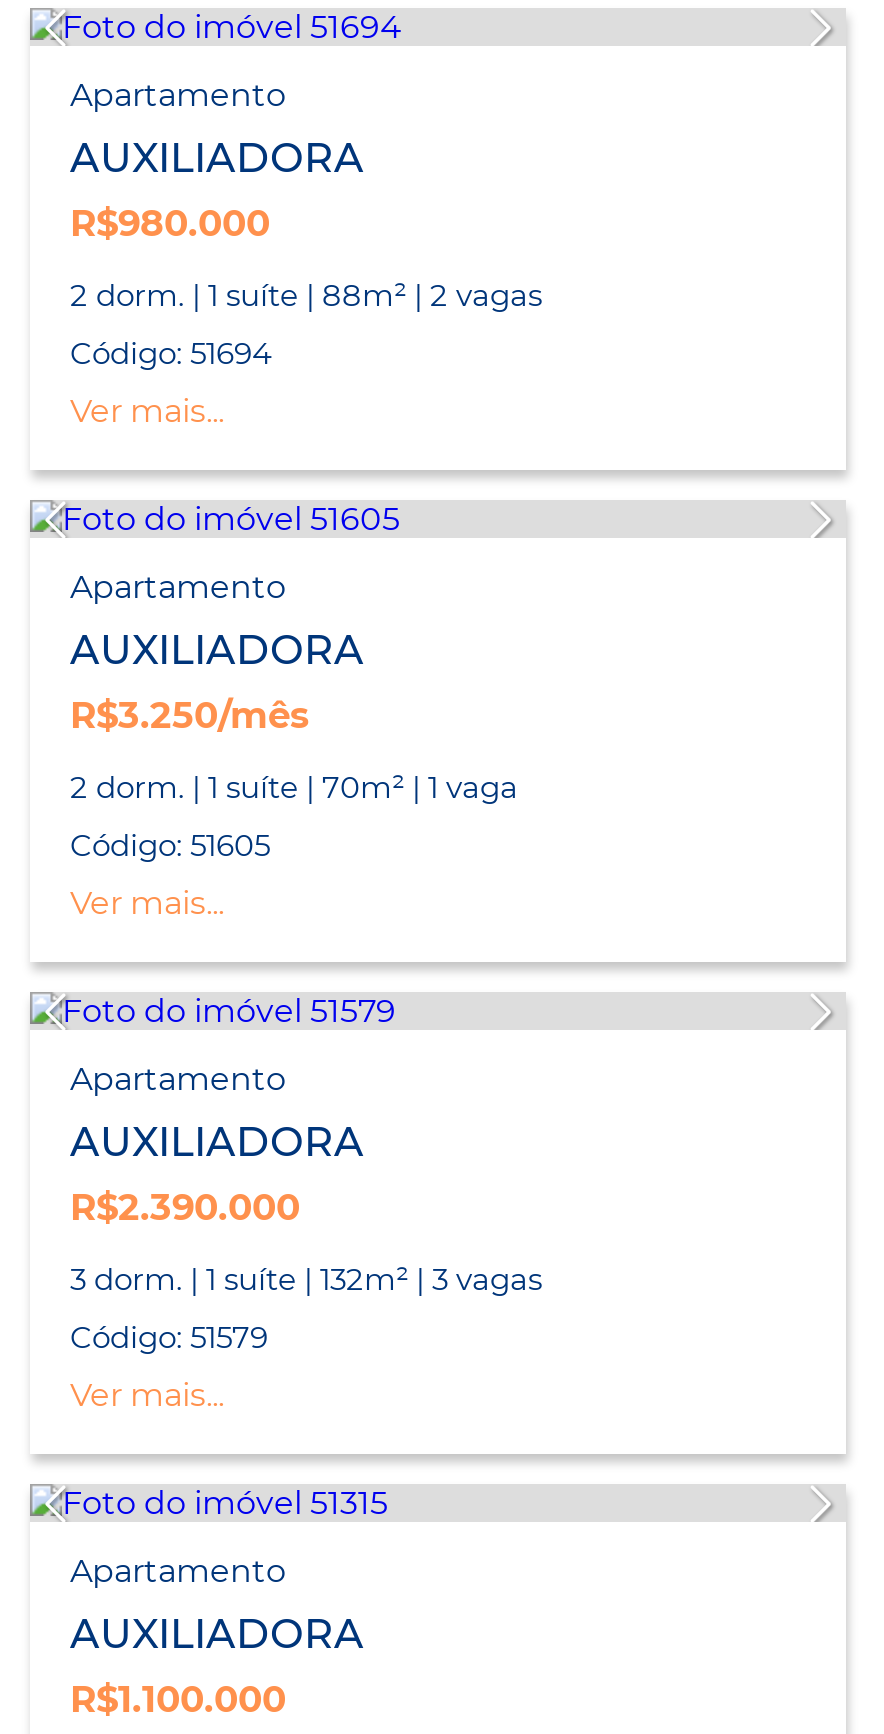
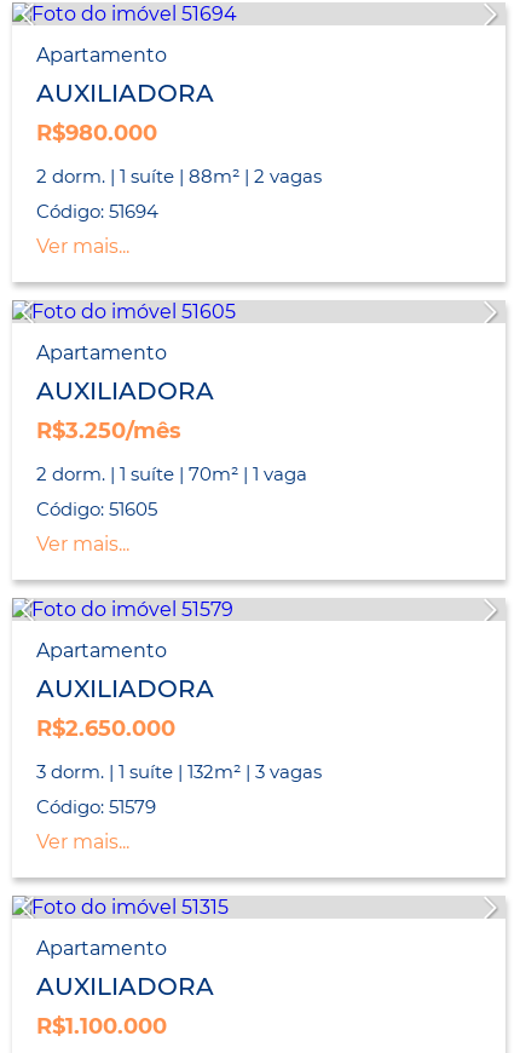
[70,1187,300,1231] R$2.390.000 -> [36,716,175,742] R$2.650.000

